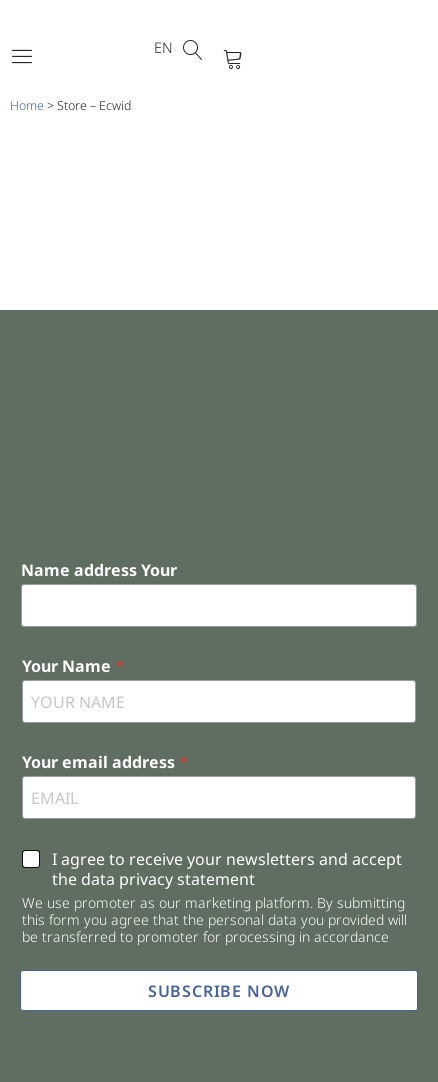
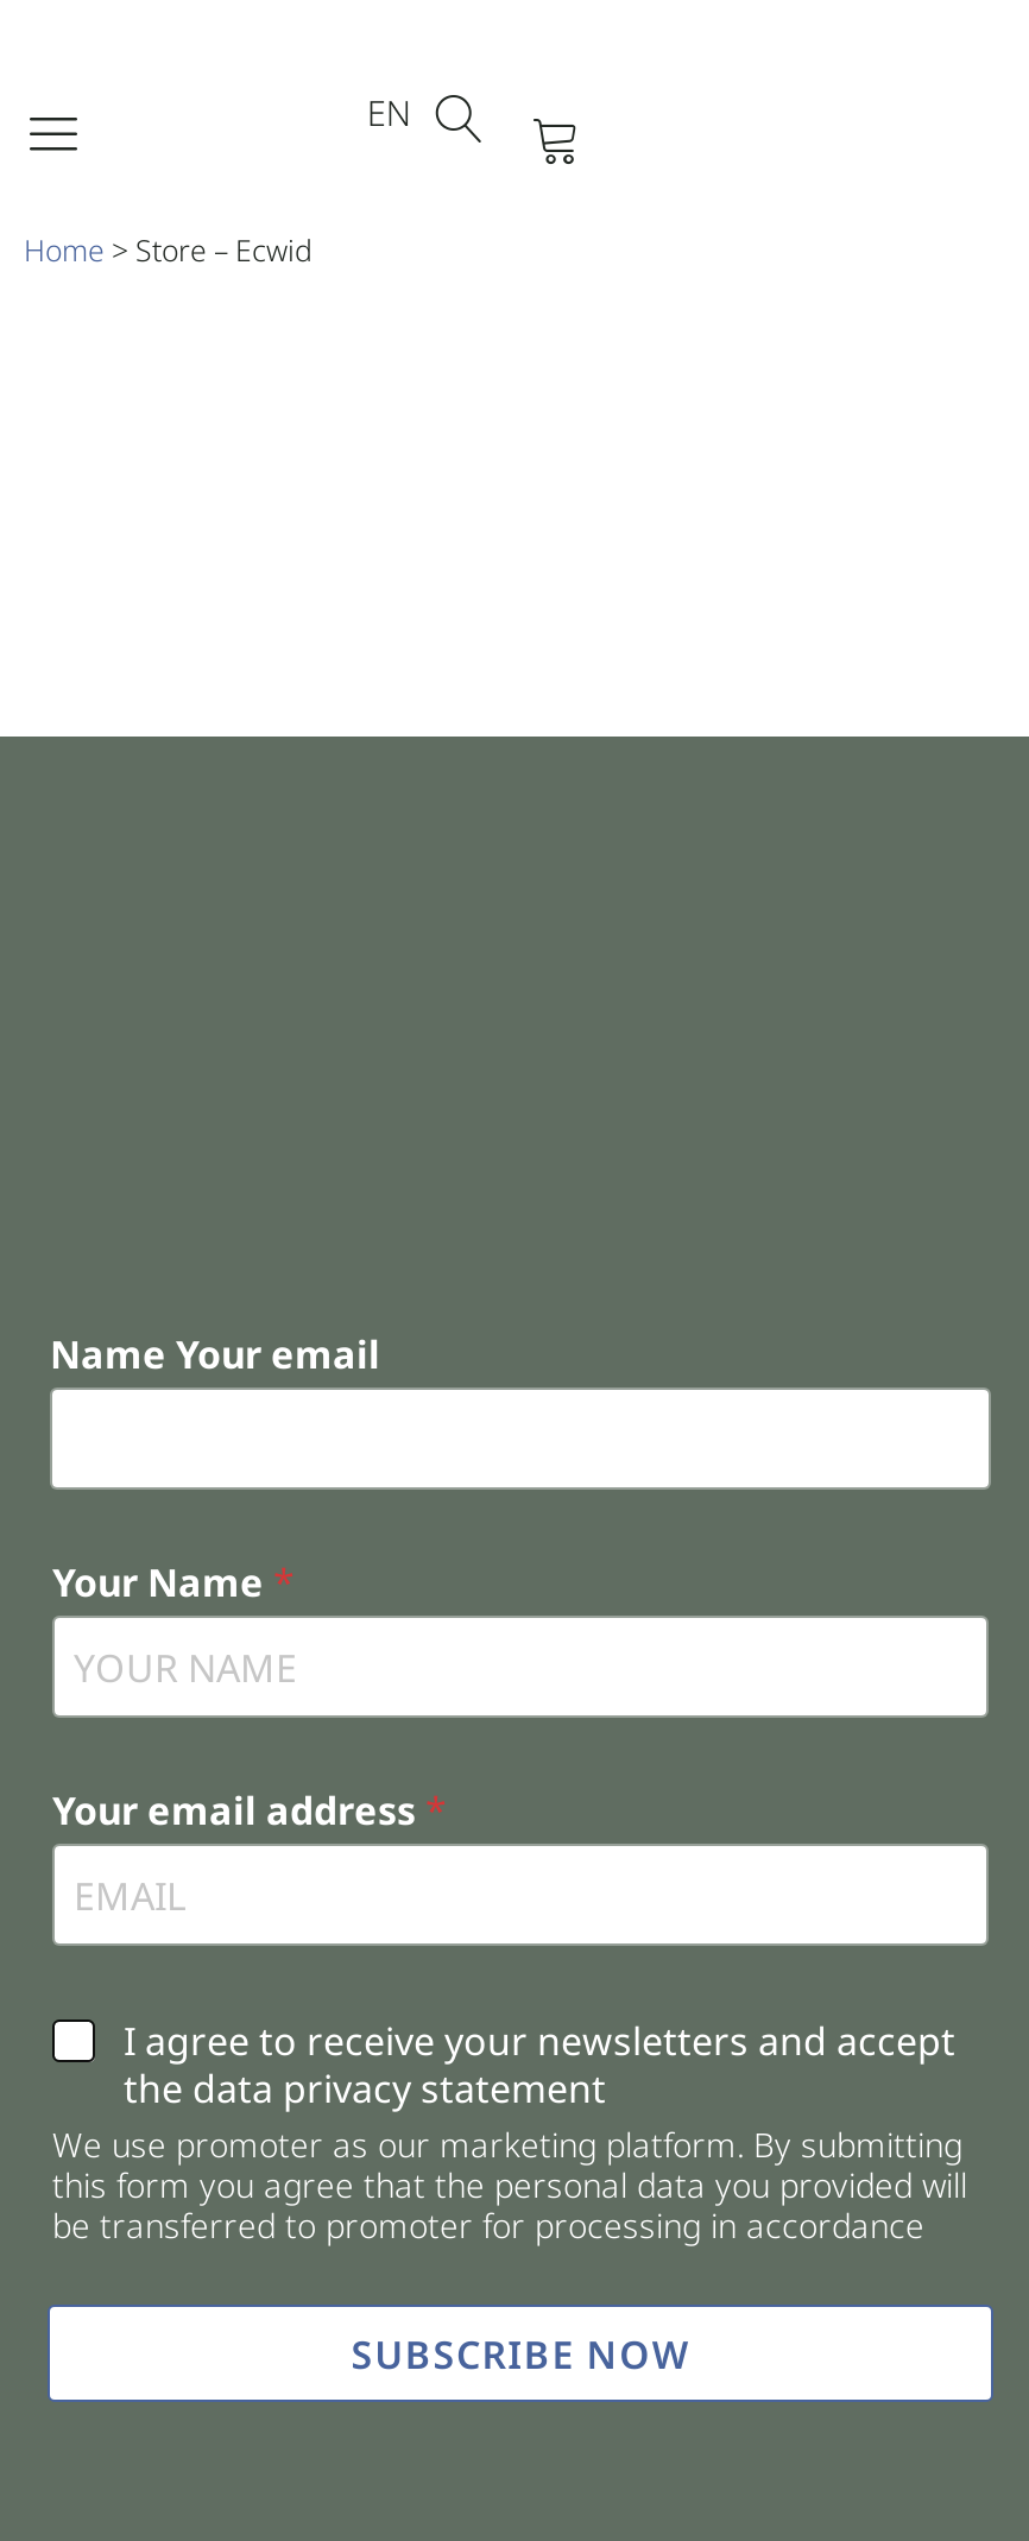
[21,559,177,581] Name address Your -> [50,1328,380,1380] Name Your email

